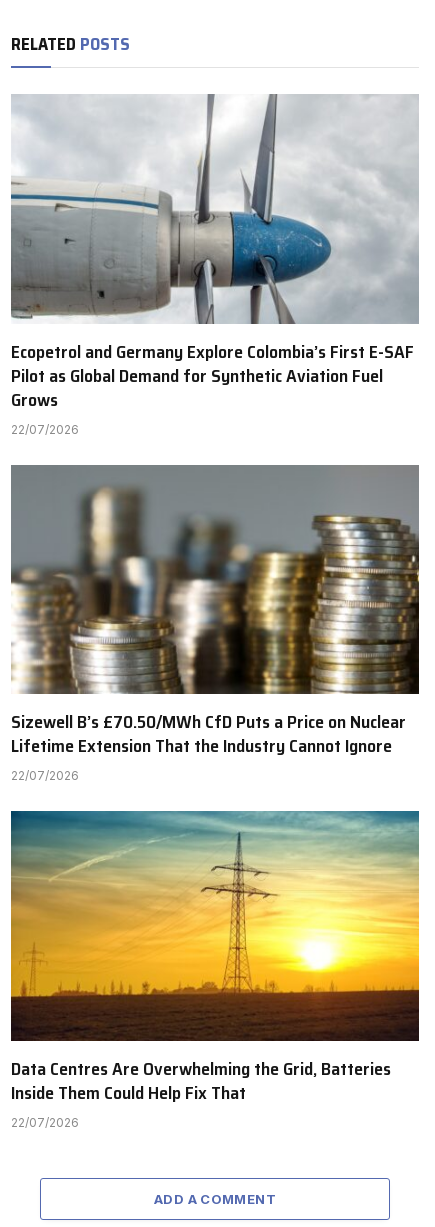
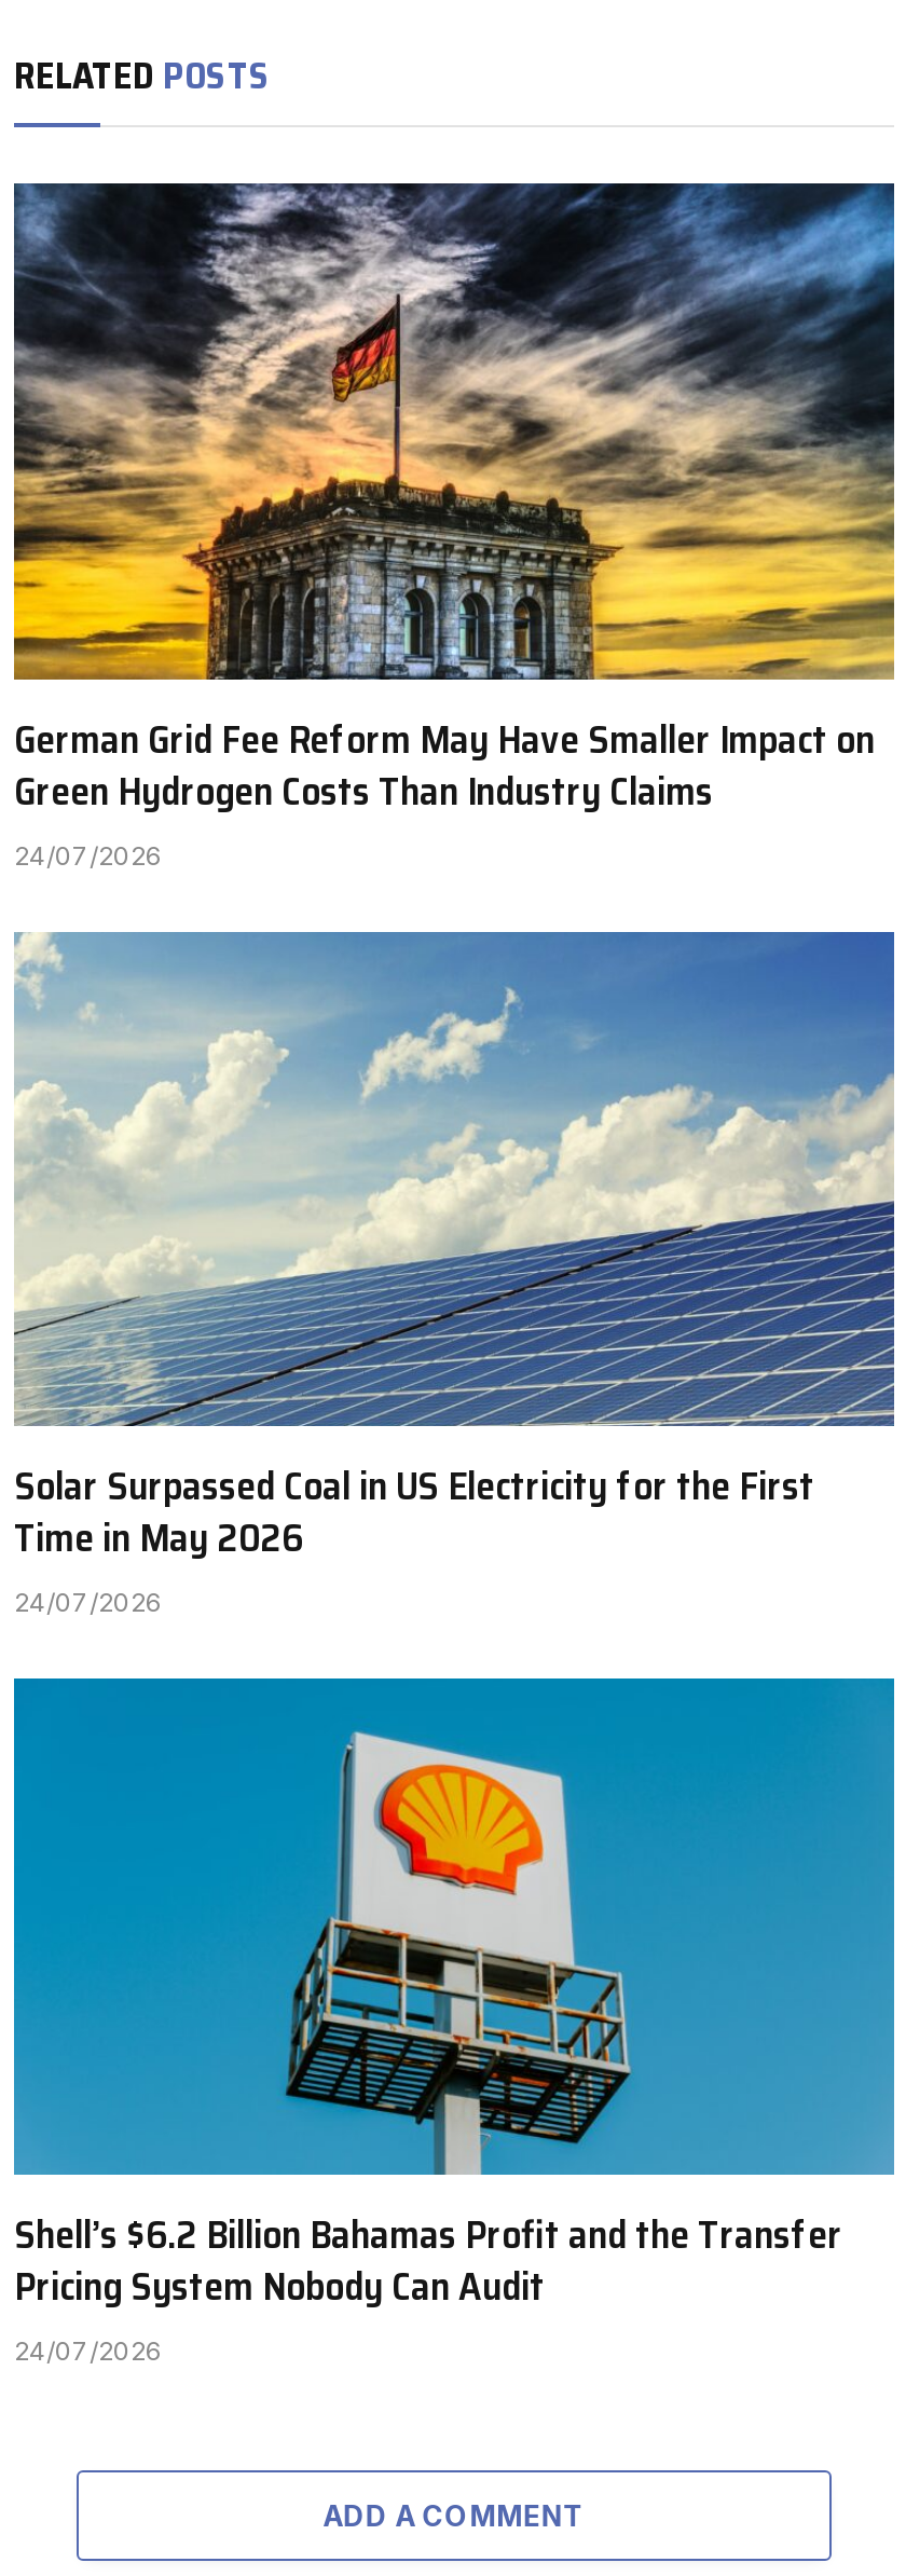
[10,94,419,437] [image] | Ecopetrol and Germany Explore Colombia’s First E-SAF | Pilot as Global Demand for Synthetic Aviation Fuel | Grows | 22/07/2026 -> [12,181,896,871] [image] | German Grid Fee Reform May Have Smaller Impact on | Green Hydrogen Costs Than Industry Claims | 24/07/2026
[11,465,420,783] [image] | Sizewell B’s £70.50/MWh CfD Puts a Price on Nuclear | Lifetime Extension That the Industry Cannot Ignore | 22/07/2026 -> [14,932,896,1619] [image] | Solar Surpassed Coal in US Electricity for the First | Time in May 2026 | 24/07/2026
[10,810,420,1130] [image] | Data Centres Are Overwhelming the Grid, Batteries | Inside Them Could Help Fix That | 22/07/2026 -> [12,1676,896,2366] [image] | Shell’s $6.2 Billion Bahamas Profit and the Transfer | Pricing System Nobody Can Audit | 24/07/2026

